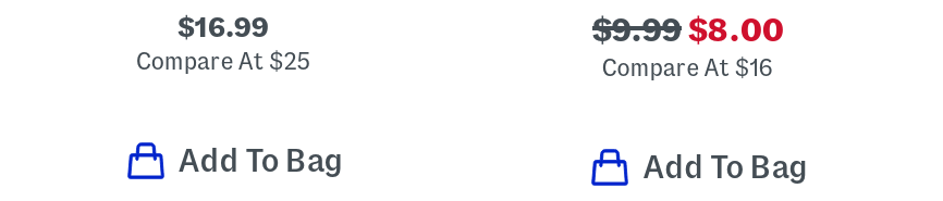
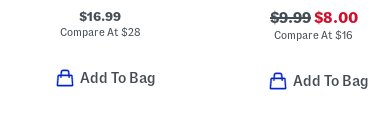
[136,48,310,74] Compare At $25 -> [60,26,141,38] Compare At $28

